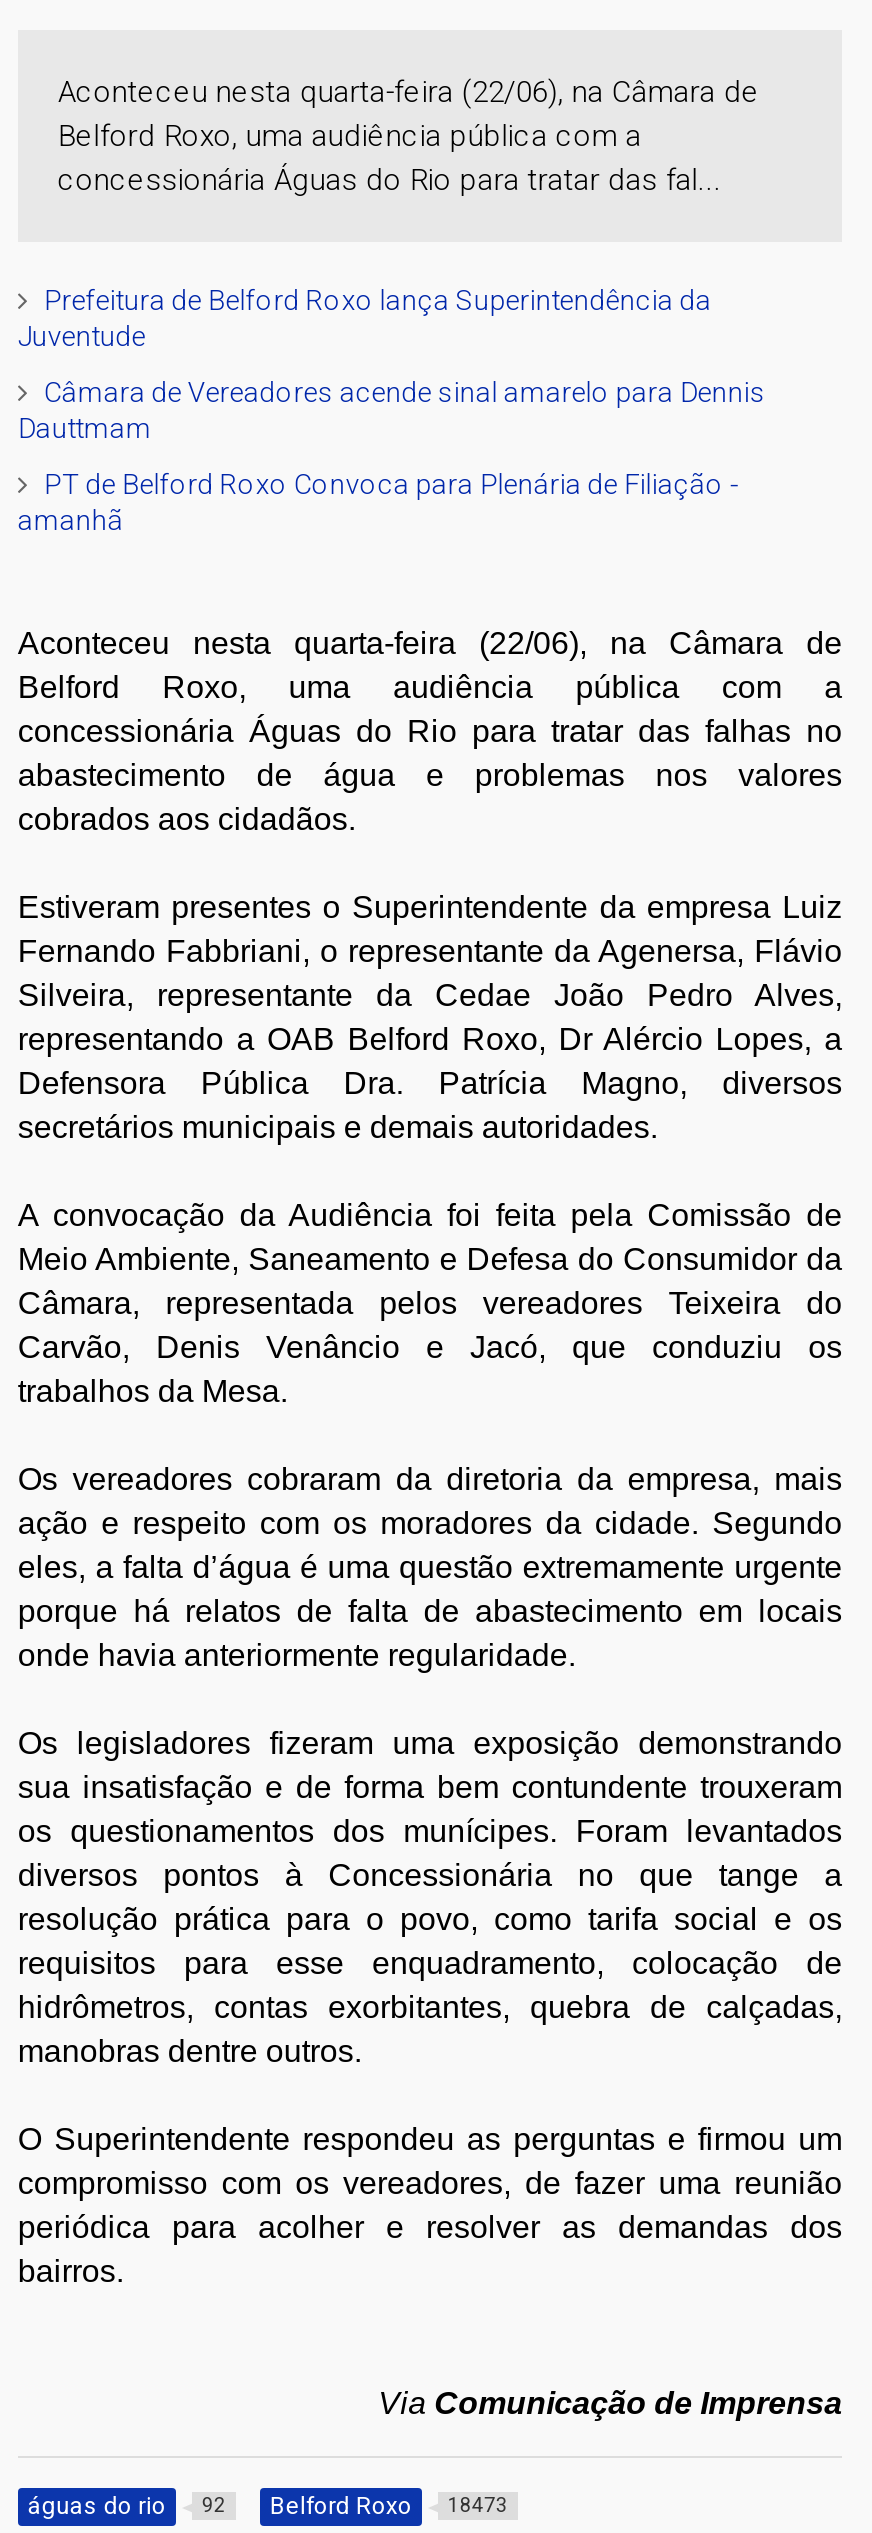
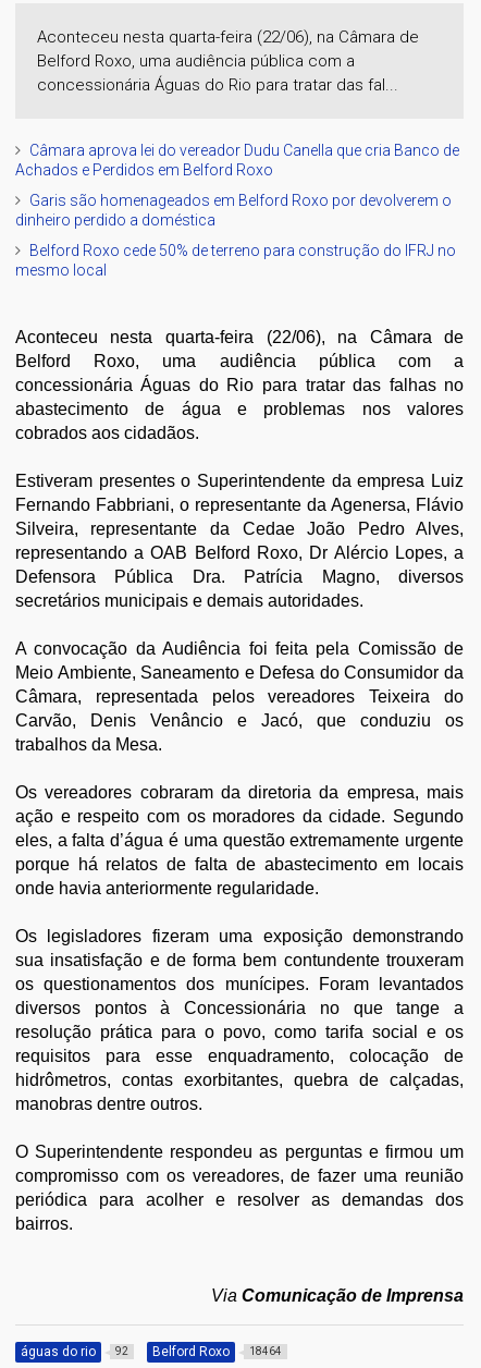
[18,283,712,351] Prefeitura de Belford Roxo lança Superintendência da | Juventude -> [15,141,459,178] Câmara aprova lei do vereador Dudu Canella que cria Banco de | Achados e Perdidos em Belford Roxo
[18,375,766,443] Câmara de Vereadores acende sinal amarelo para Dennis | Dauttmam -> [15,191,452,228] Garis são homenageados em Belford Roxo por devolverem o | dinheiro perdido a doméstica
[18,467,738,535] PT de Belford Roxo Convoca para Plenária de Filiação - | amanhã -> [15,241,456,279] Belford Roxo cede 50% de terreno para construção do IFRJ no | mesmo local
[28,2491,508,2519] águas do rio 92 Belford Roxo 18473 -> [21,1344,282,1359] águas do rio 92 Belford Roxo 18464

